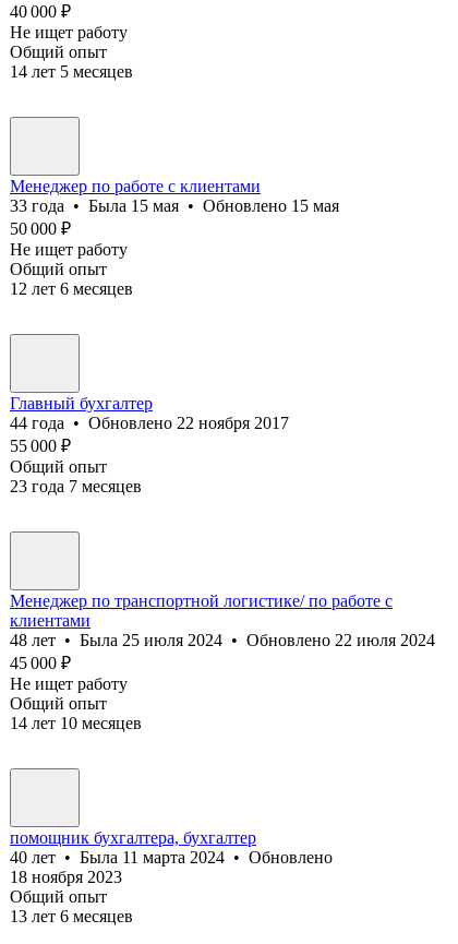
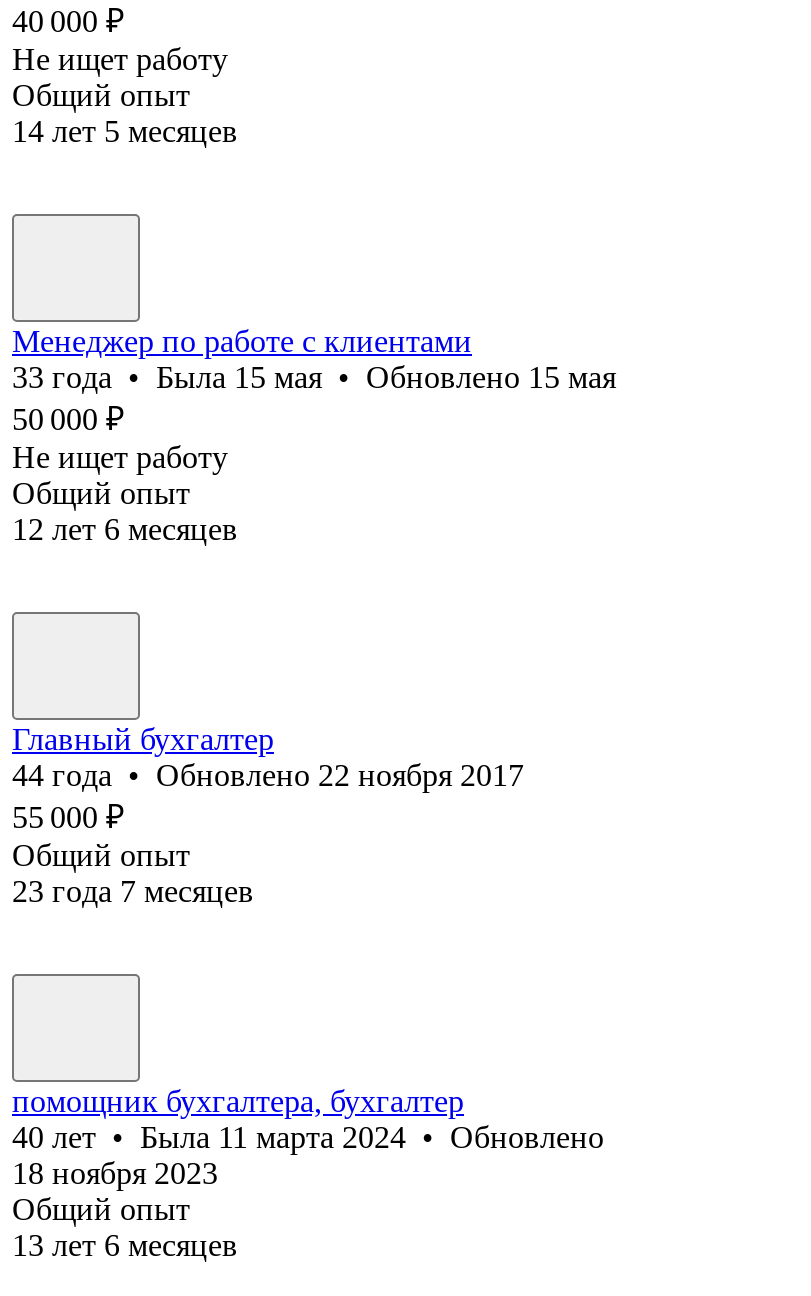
[10,591,435,732] Менеджер по транспортной логистике/ по работе с | клиентами | 48 лет • Была 25 июля 2024 • Обновлено 22 июля 2024 | 45 000 ₽ | Не ищет работу | Общий опыт | 14 лет 10 месяцев -> none

